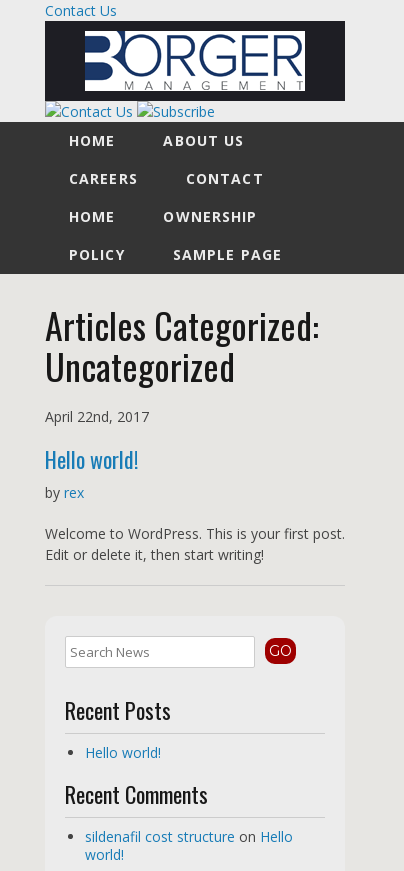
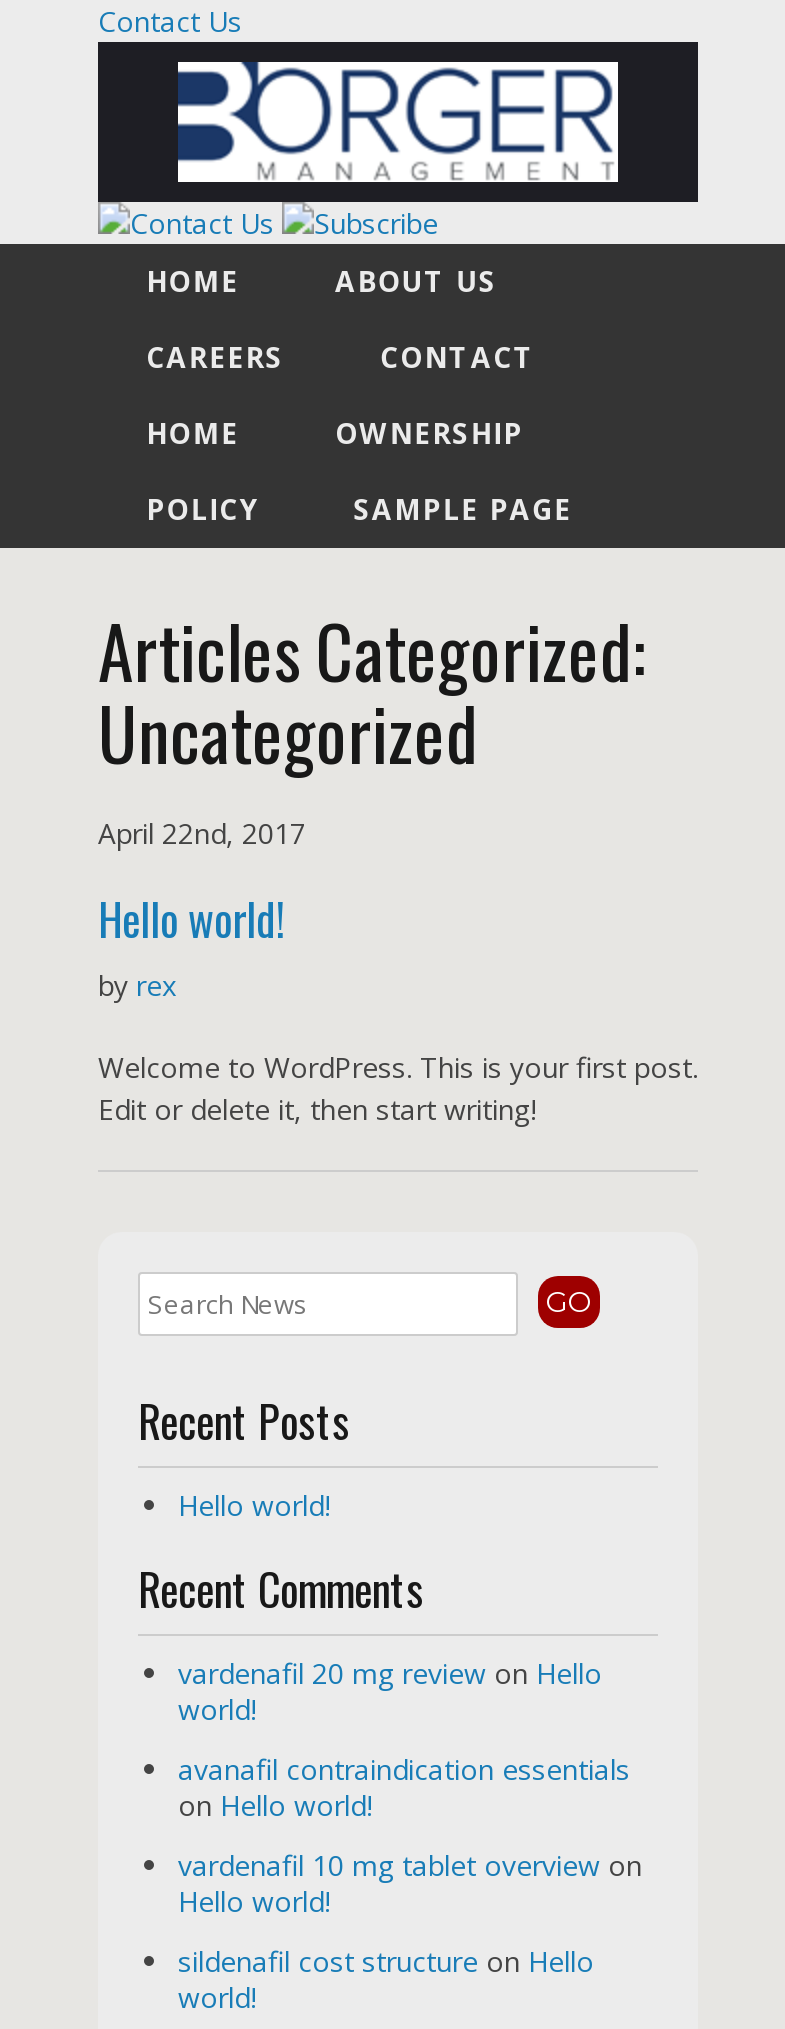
none -> [178,1654,642,1920] vardenafil 20 mg review on Hello | world! | avanafil contraindication essentials | on Hello world! | vardenafil 10 mg tablet overview on | Hello world!

